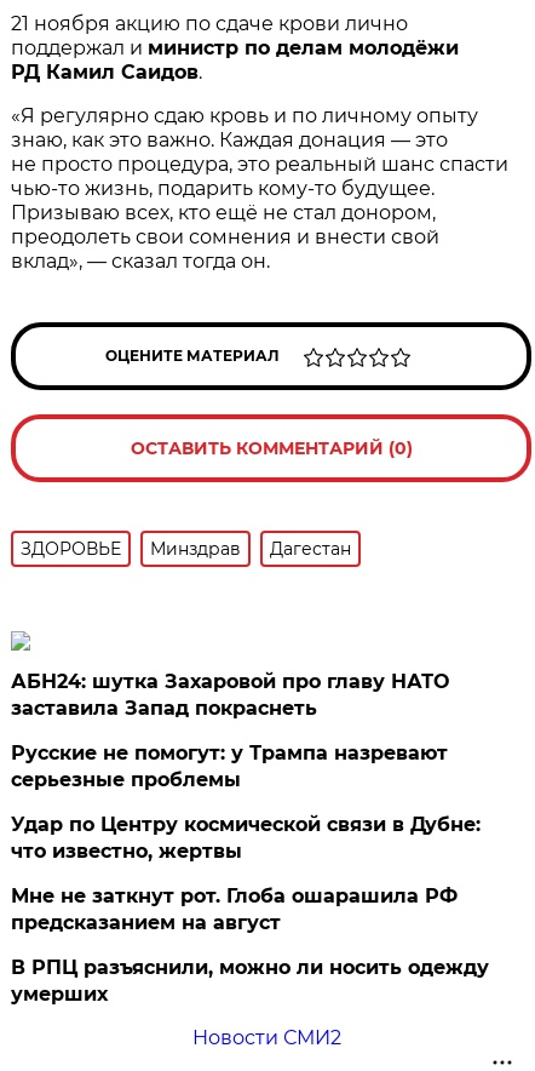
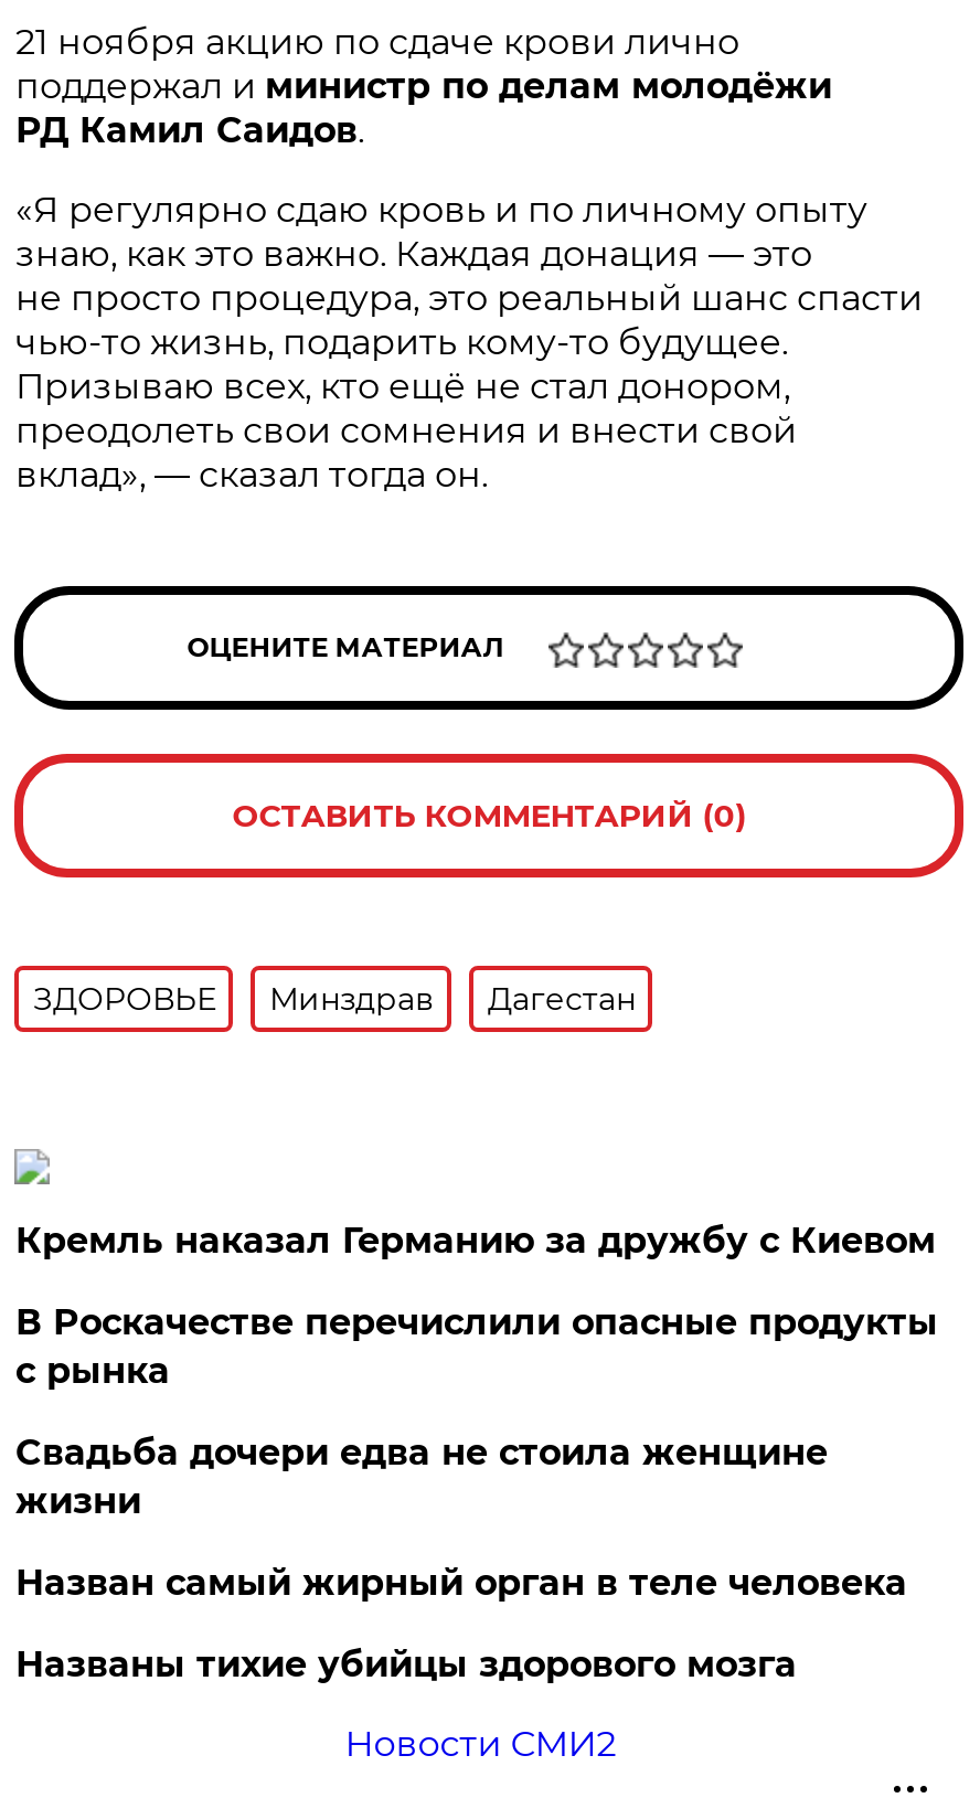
[11,670,450,720] АБН24: шутка Захаровой про главу НАТО | заставила Запад покраснеть -> [15,1220,936,1262] Кремль наказал Германию за дружбу с Киевом
[11,741,448,791] Русские не помогут: у Трампа назревают | серьезные проблемы -> [15,1301,938,1392] В Роскачестве перечислили опасные продукты | с рынка
[11,813,481,863] Удар по Центру космической связи в Дубне: | что известно, жертвы -> [15,1432,827,1522] Свадьба дочери едва не стоила женщине | жизни
[11,884,458,934] Мне не заткнут рот. Глоба ошарашила РФ | предсказанием на август -> [15,1562,907,1604] Назван самый жирный орган в теле человека
[11,956,489,1006] В РПЦ разъяснили, можно ли носить одежду | умерших -> [15,1643,797,1685] Названы тихие убийцы здорового мозга

